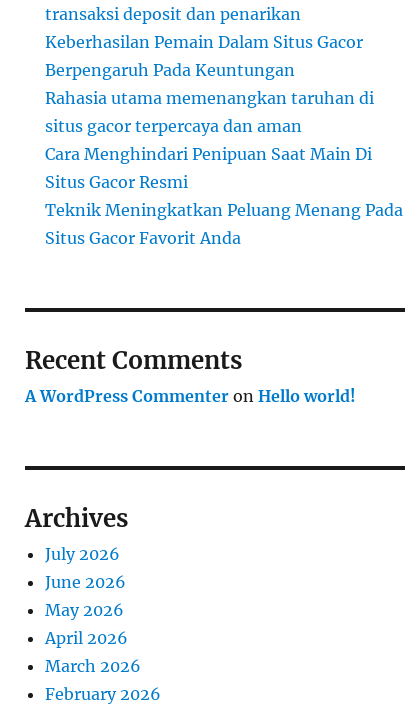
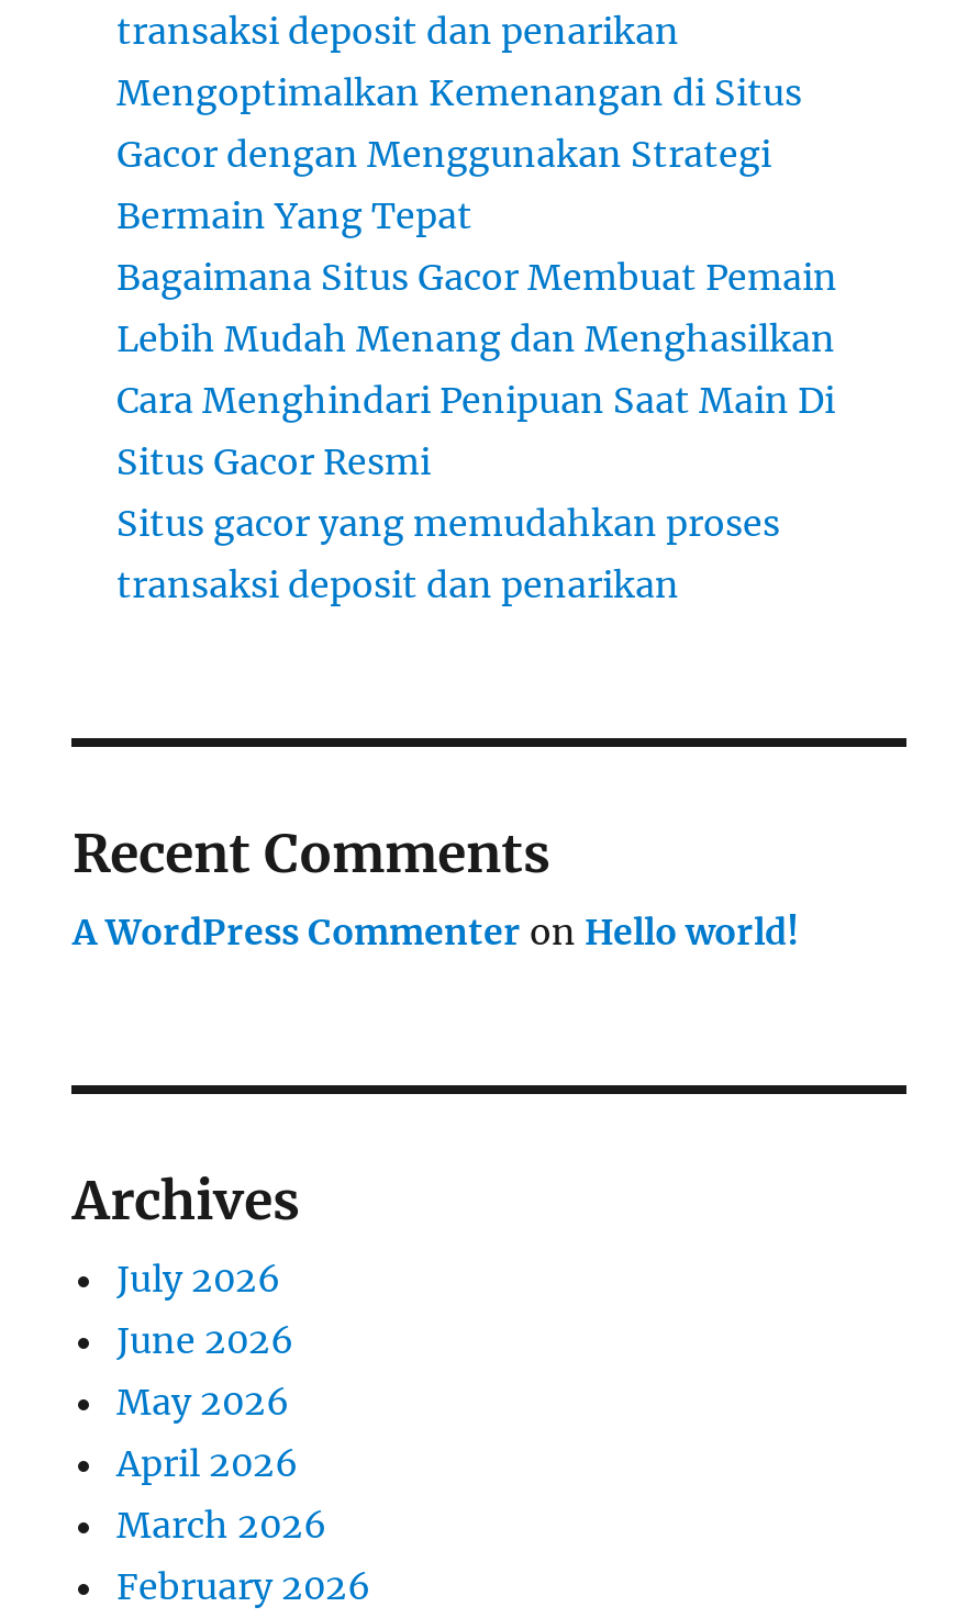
[45,32,374,136] Keberhasilan Pemain Dalam Situs Gacor | Berpengaruh Pada Keuntungan | Rahasia utama memenangkan taruhan di | situs gacor terpercaya dan aman -> [116,71,837,361] Mengoptimalkan Kemenangan di Situs | Gacor dengan Menggunakan Strategi | Bermain Yang Tepat | Bagaimana Situs Gacor Membuat Pemain | Lebih Mudah Menang dan Menghasilkan
[45,200,403,248] Teknik Meningkatkan Peluang Menang Pada | Situs Gacor Favorit Anda -> [116,501,780,607] Situs gacor yang memudahkan proses | transaksi deposit dan penarikan

